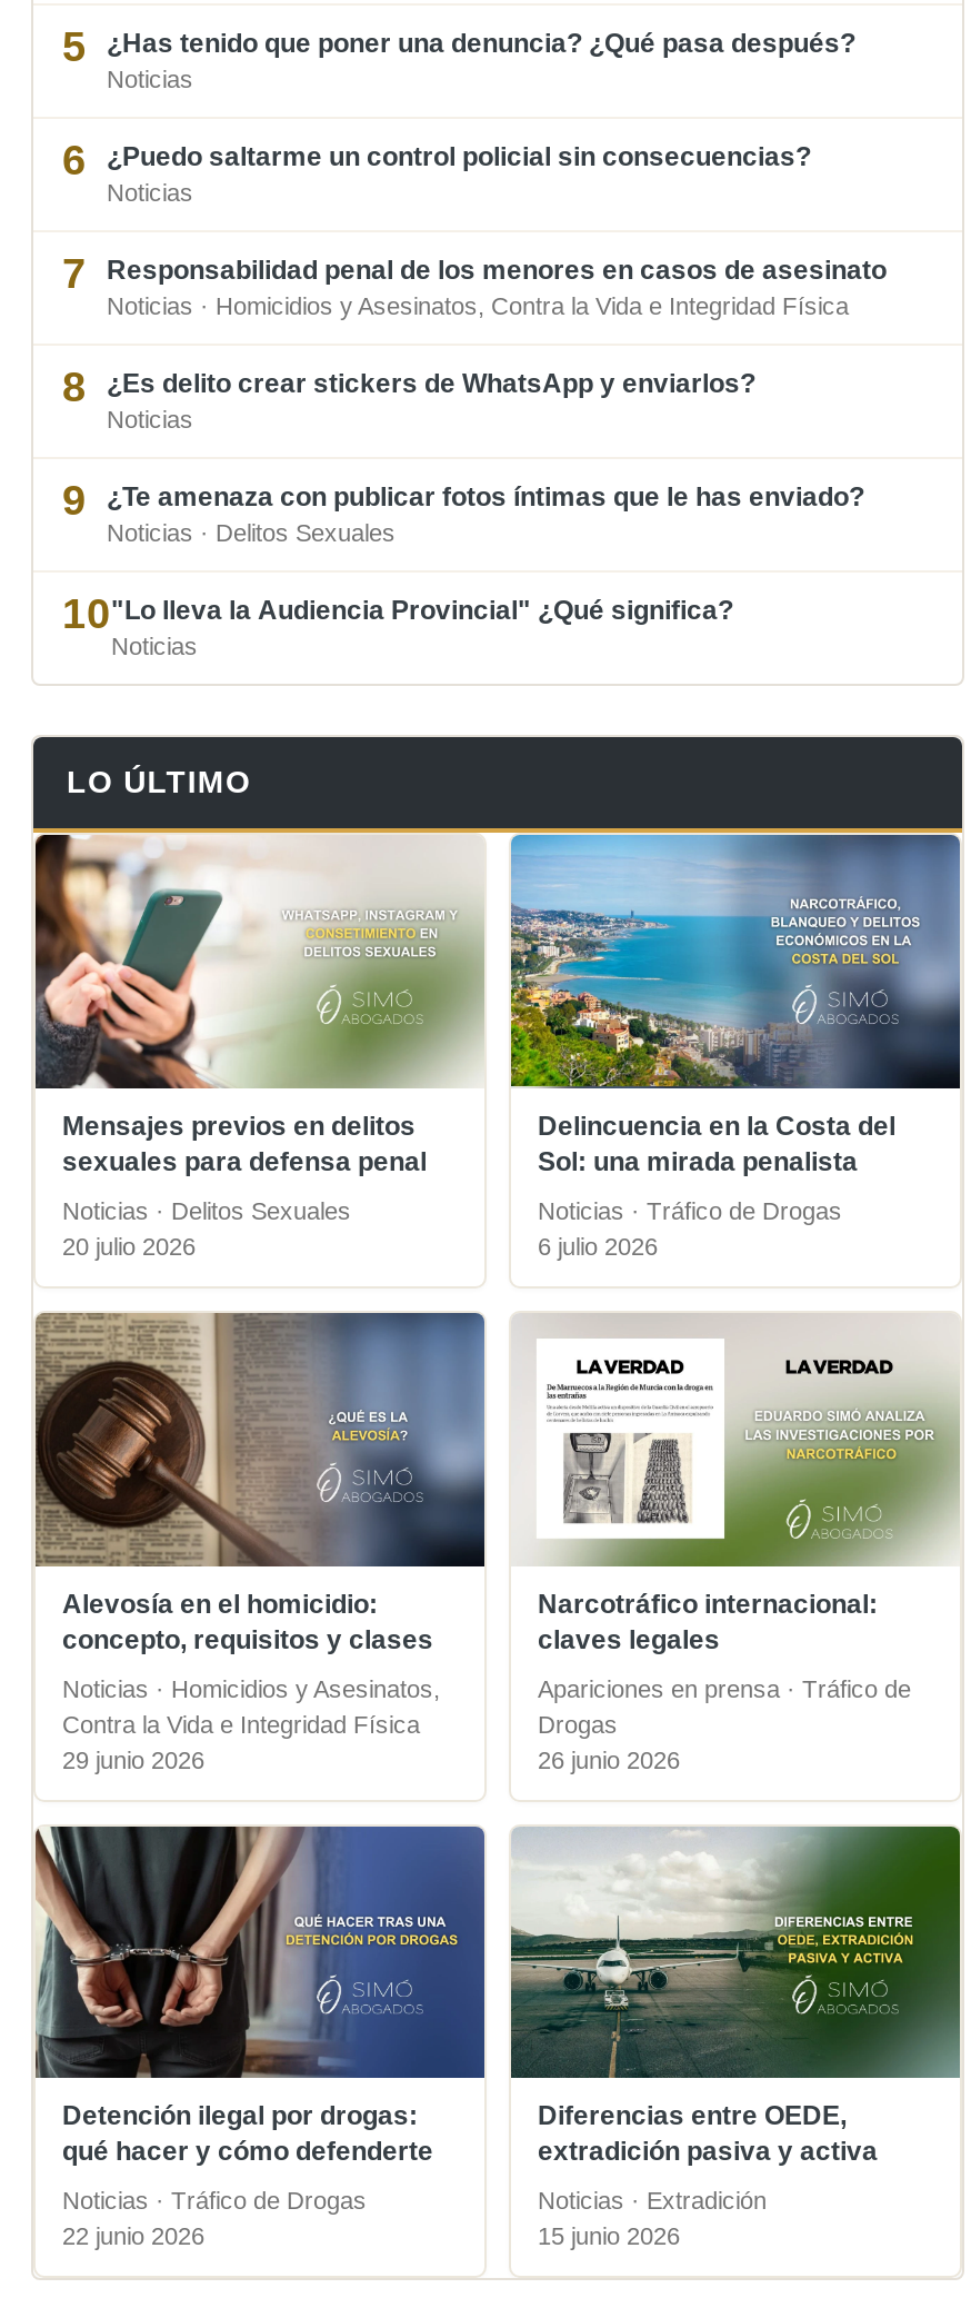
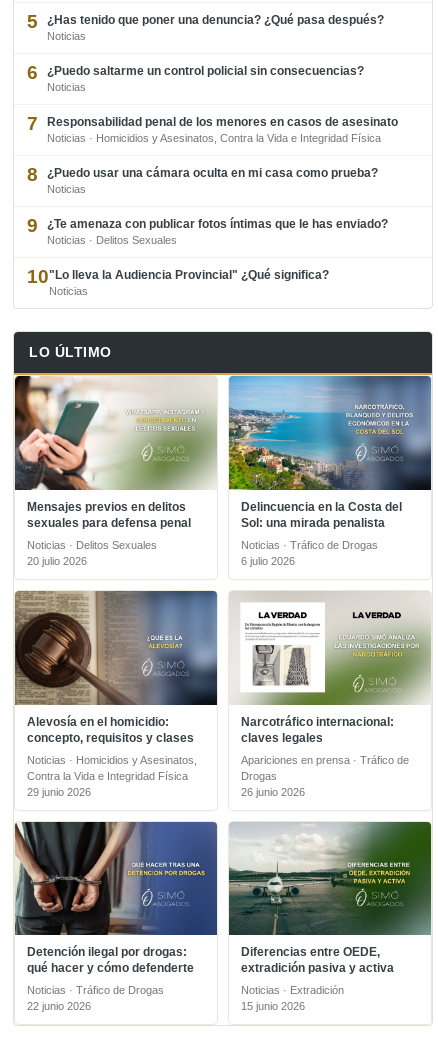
[107,368,755,400] ¿Es delito crear stickers de WhatsApp y enviarlos? -> [47,166,378,180] ¿Puedo usar una cámara oculta en mi casa como prueba?

